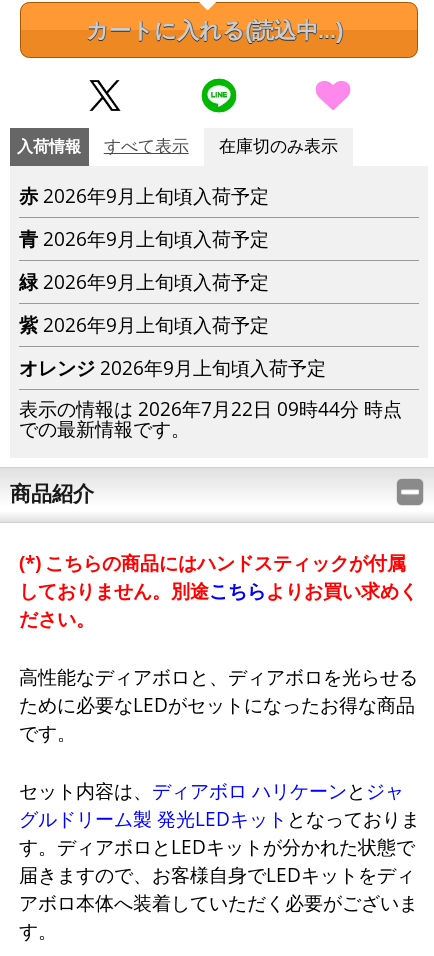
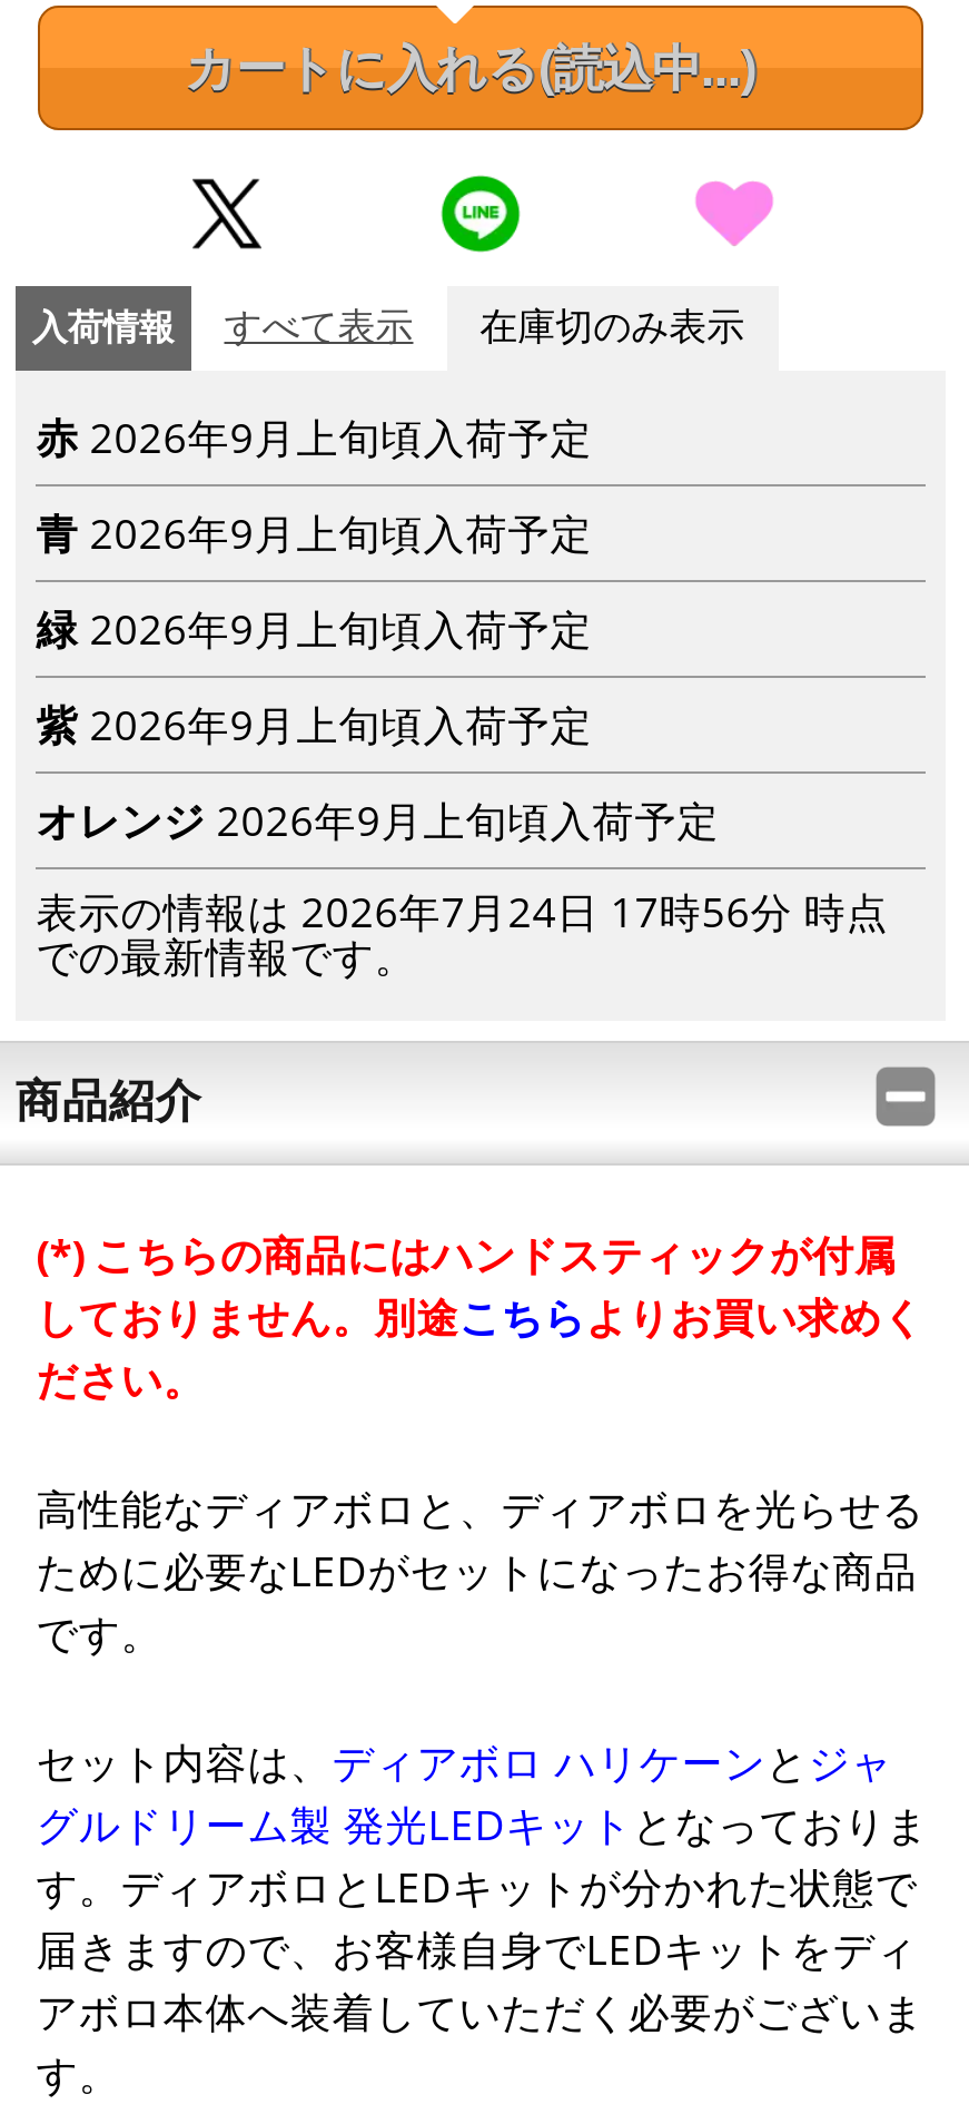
[19,396,402,421] 表示の情報は 2026年7月22日 09時44分 時点 -> [36,884,888,939] 表示の情報は 2026年7月24日 17時56分 時点

